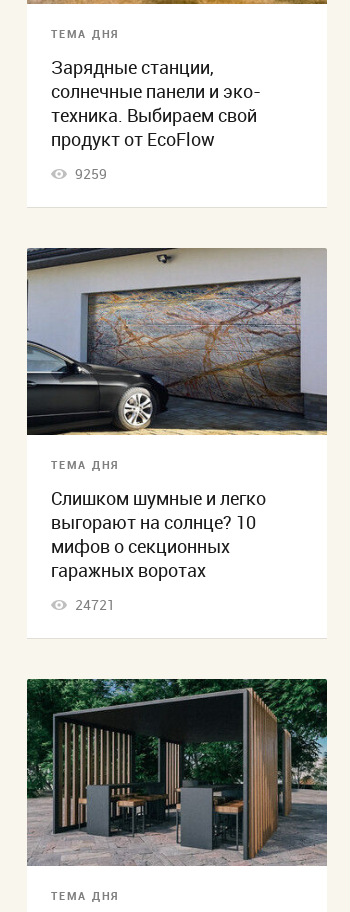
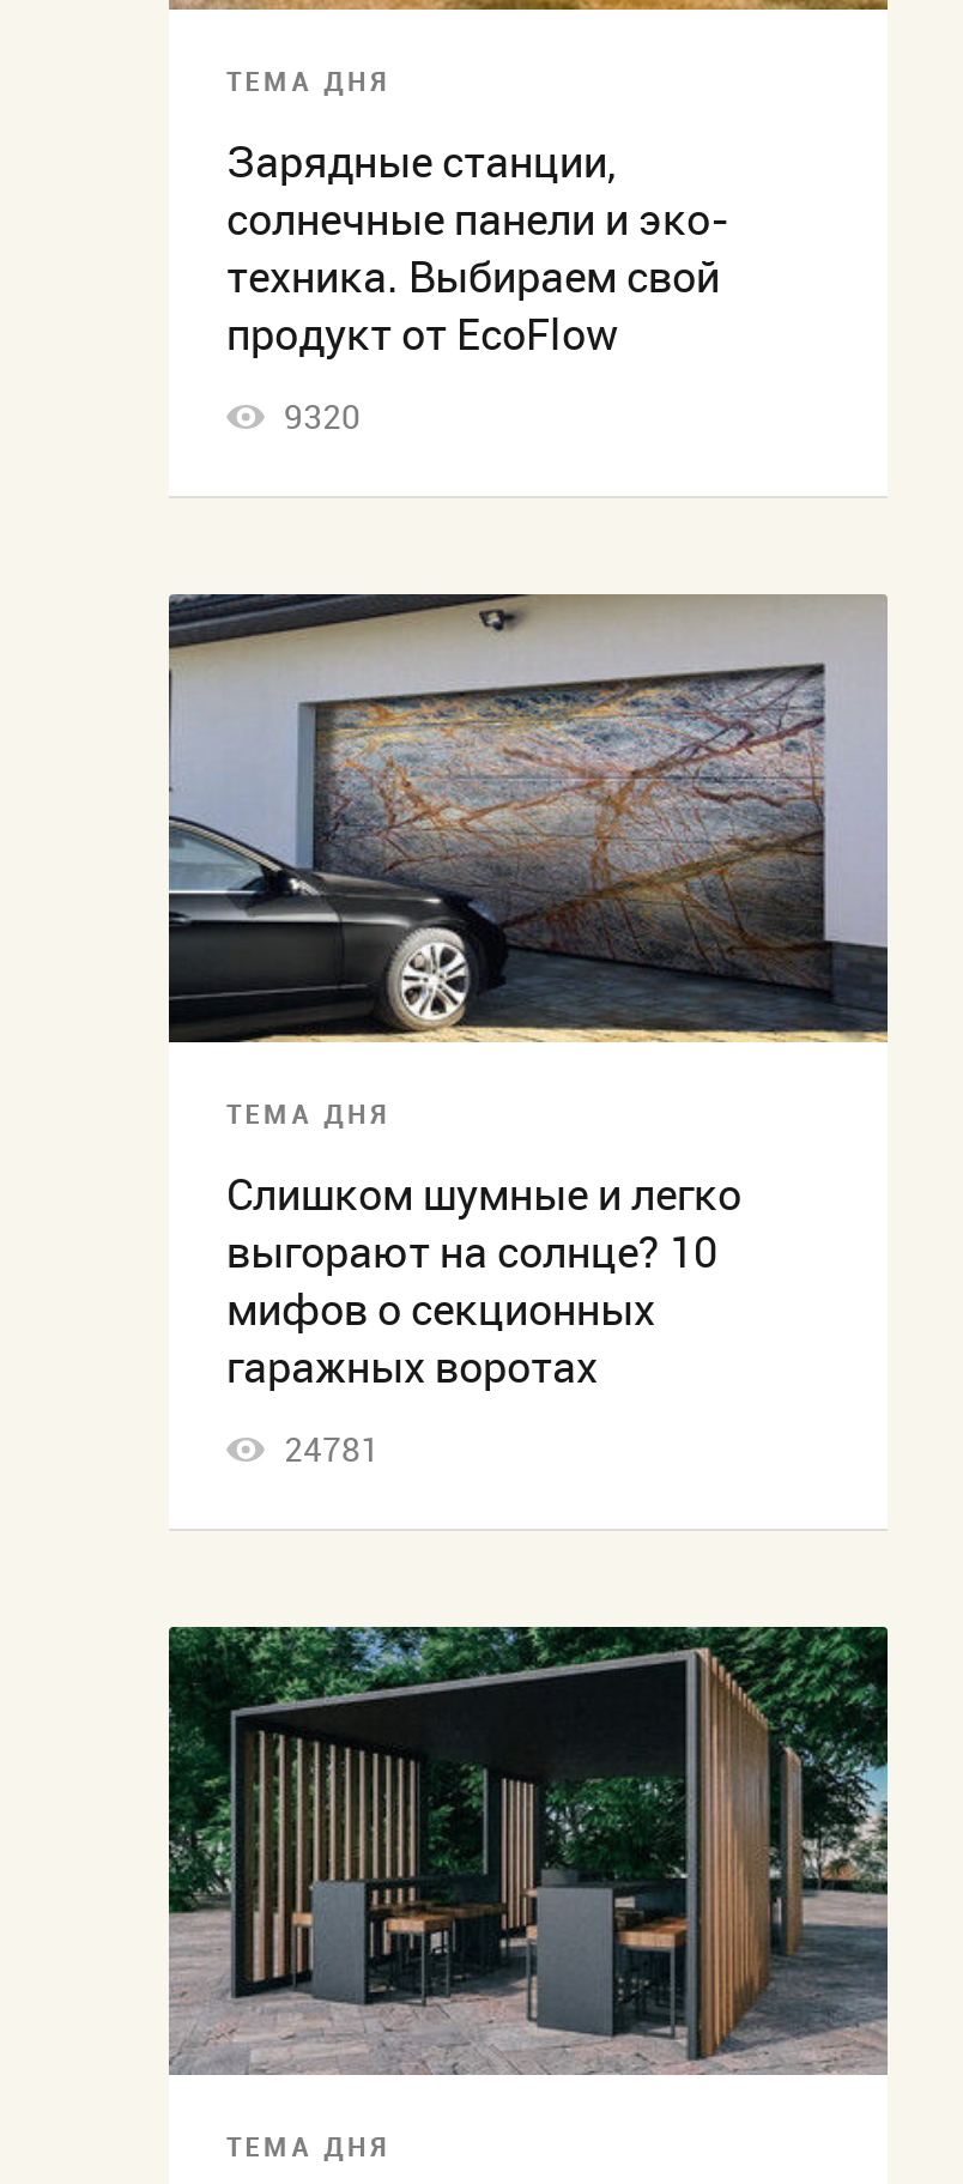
[75,166,107,182] 9259 -> [284,398,361,436] 9320
[75,597,115,613] 24721 -> [284,1430,380,1469] 24781

